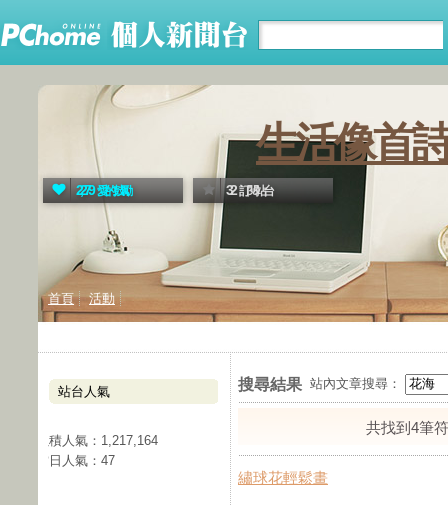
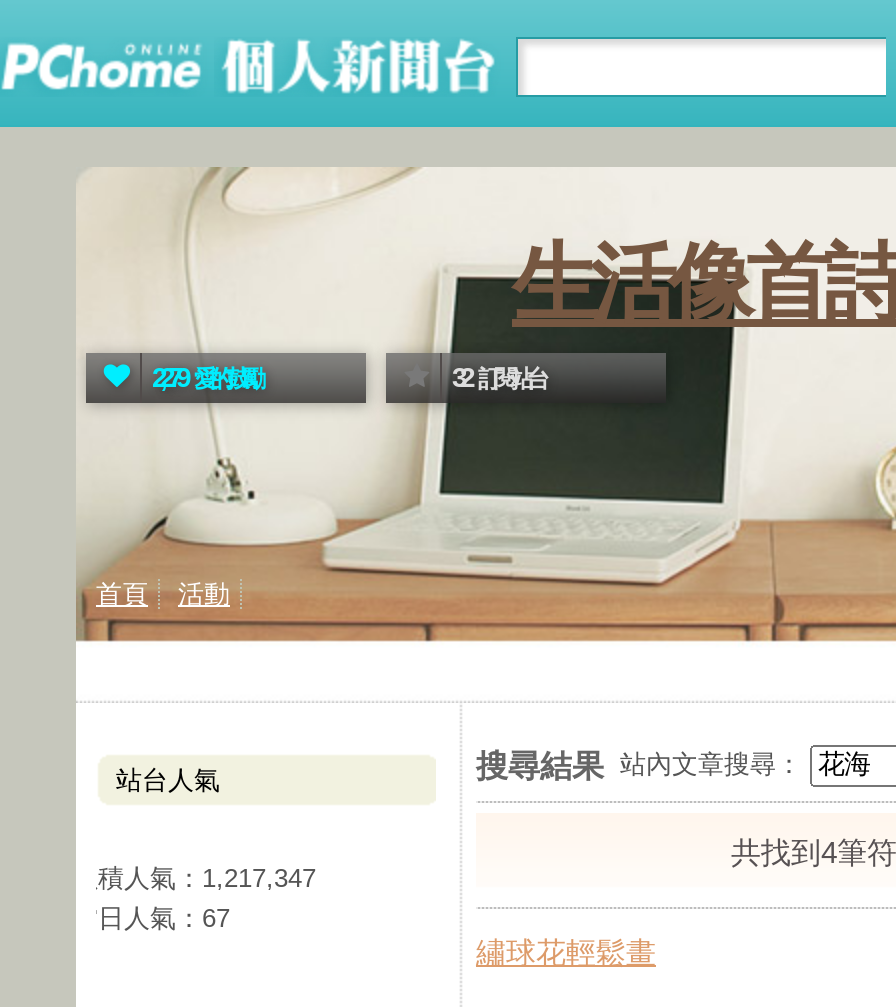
[36,433,158,448] 累積人氣：1,217,164 -> [72,863,316,893] 累積人氣：1,217,347
[36,453,115,468] 當日人氣：47 -> [72,903,230,933] 當日人氣：67

